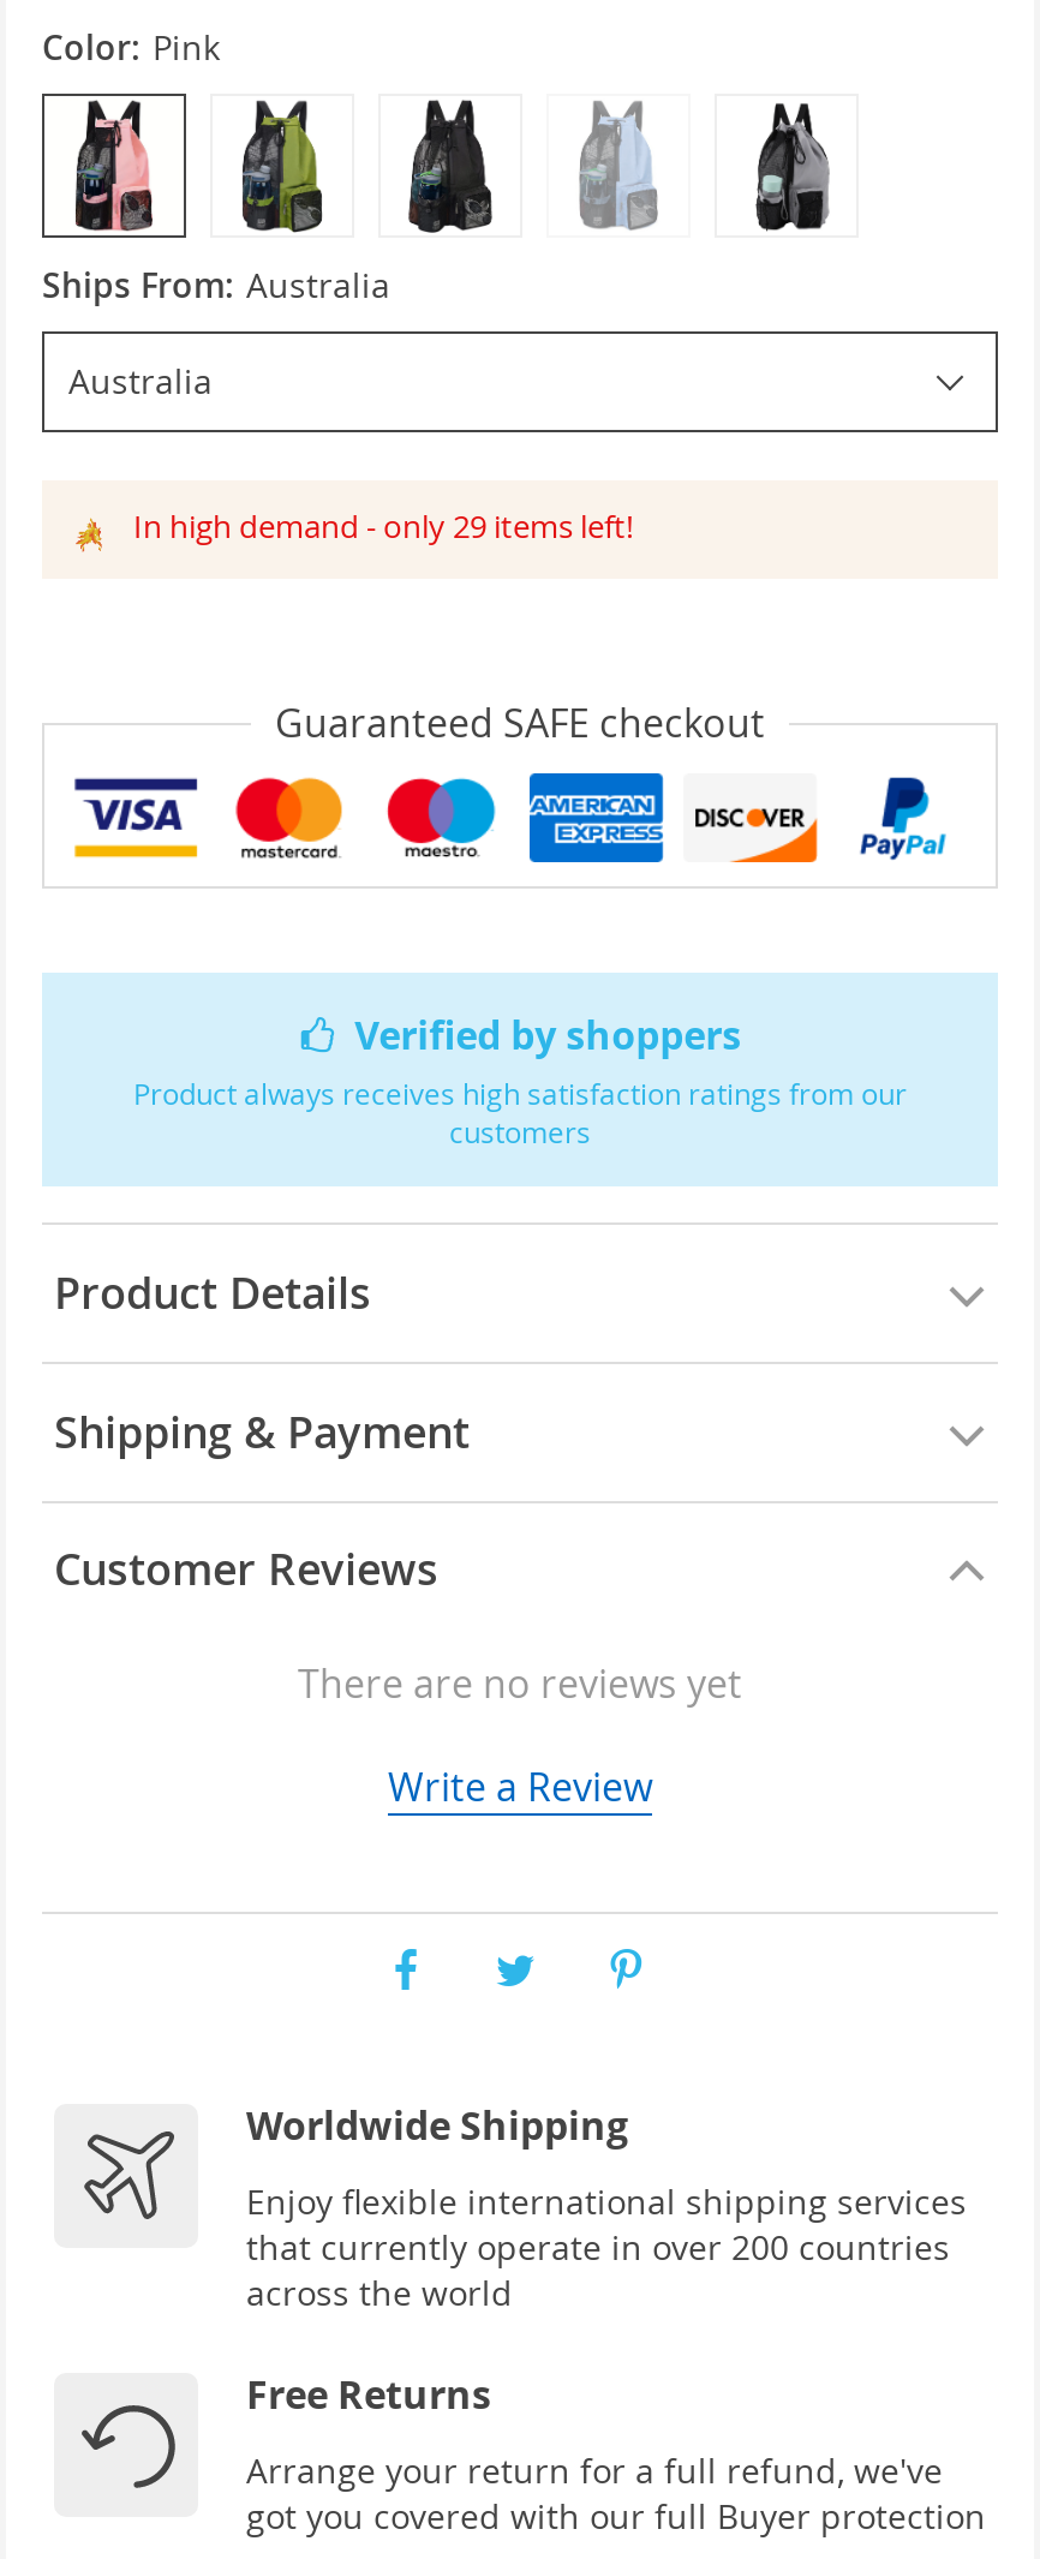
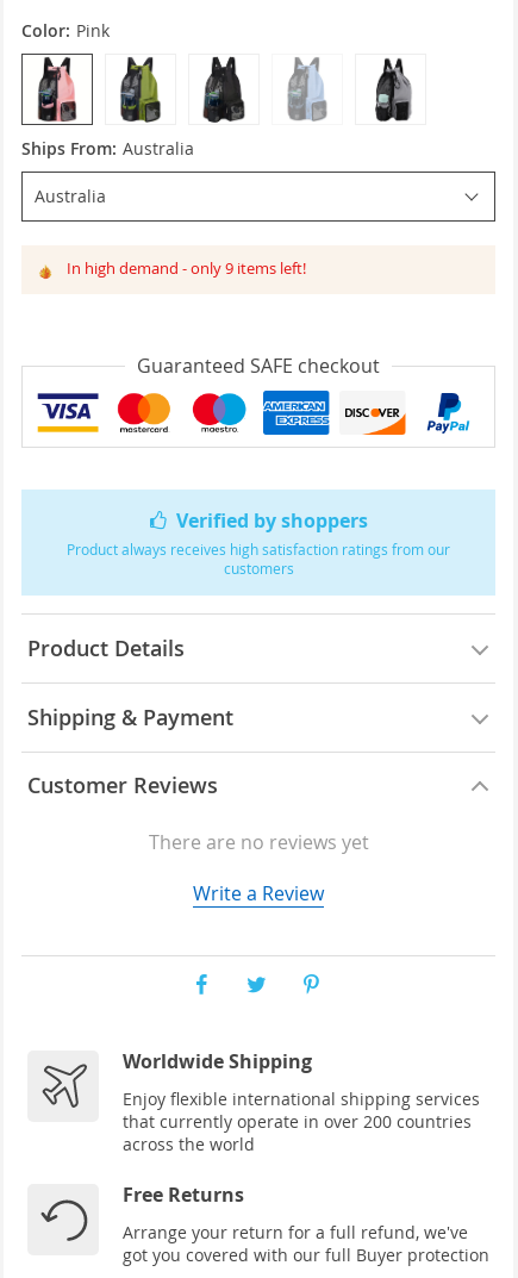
[126,504,633,548] In high demand - only 29 items left! -> [63,257,306,279] In high demand - only 9 items left!

